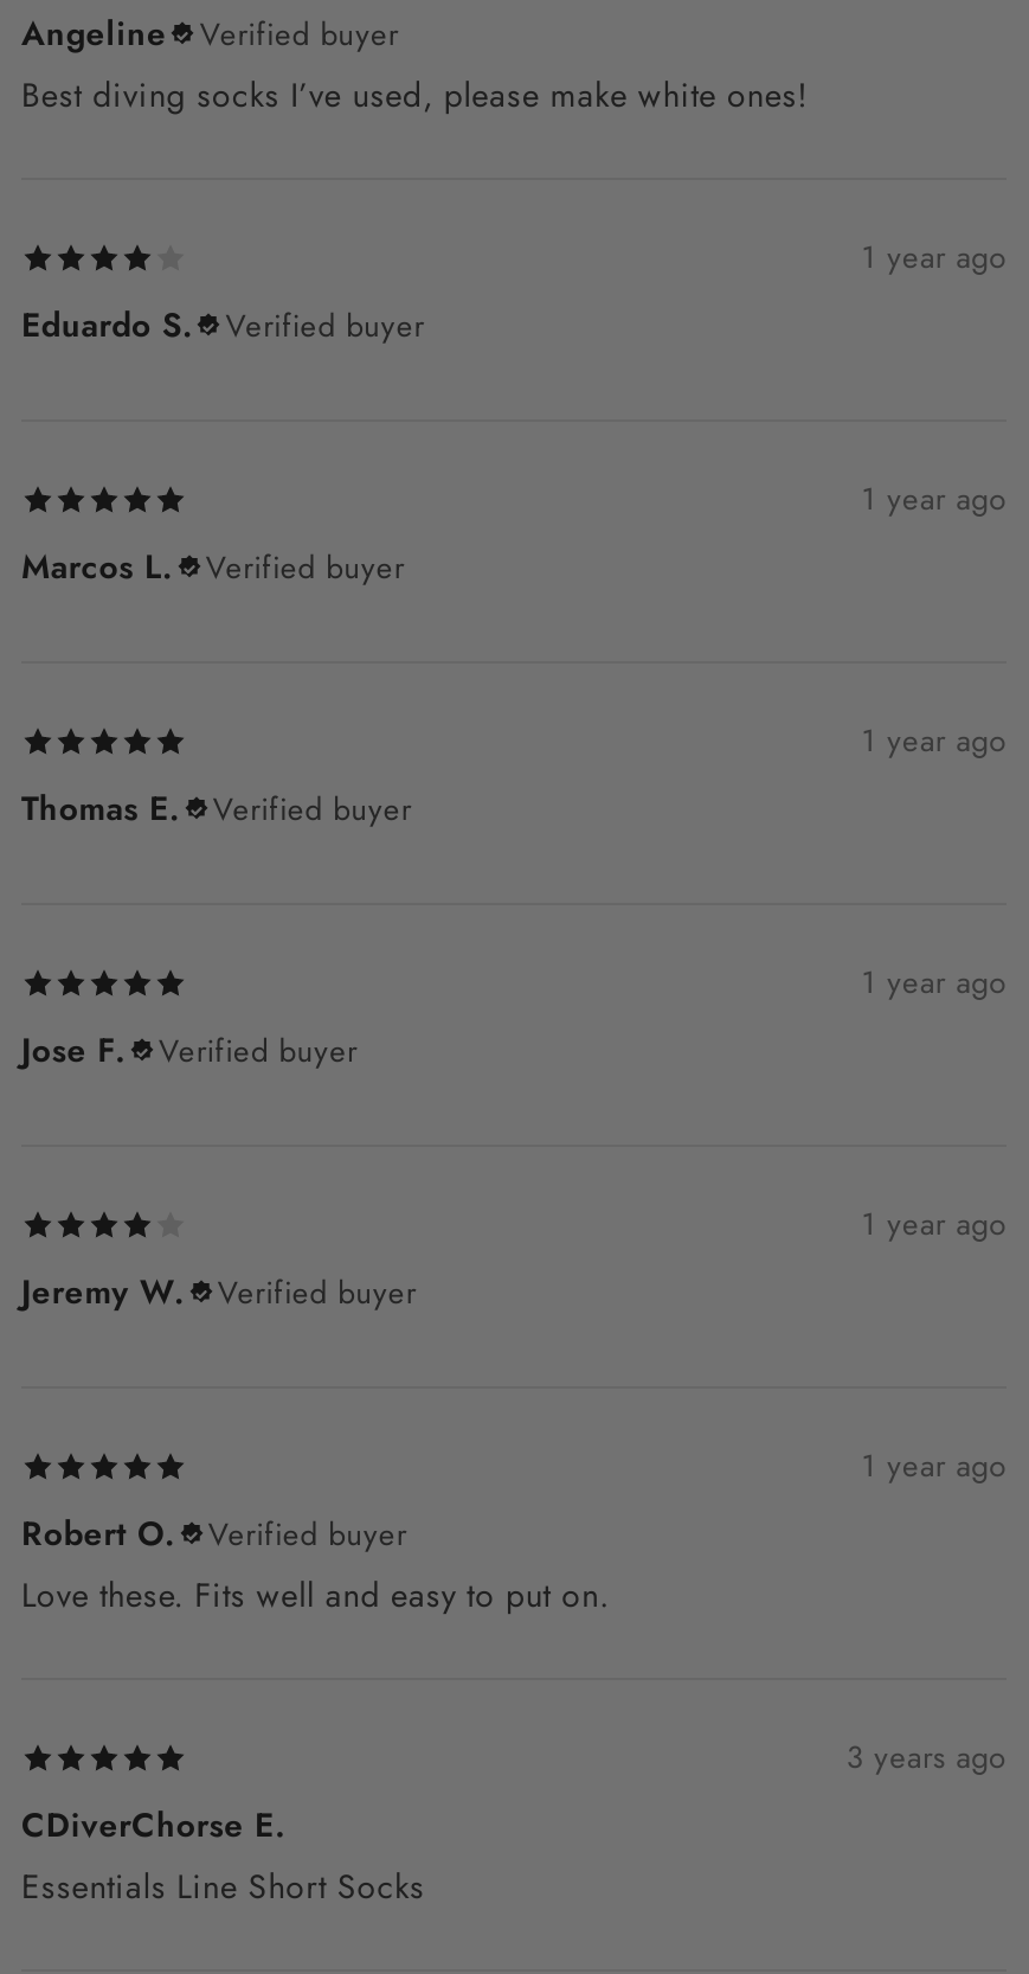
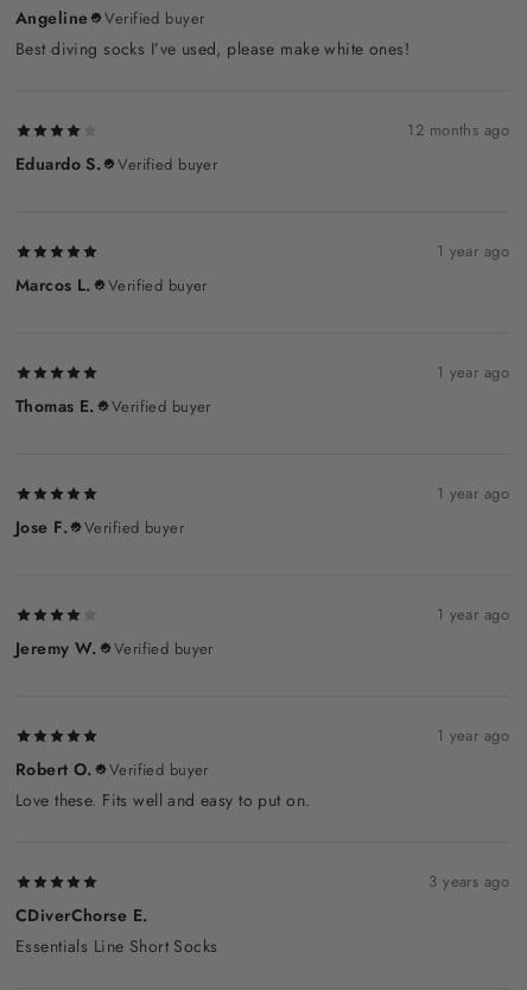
[862,235,1007,280] 1 year ago -> [408,119,509,142] 12 months ago

